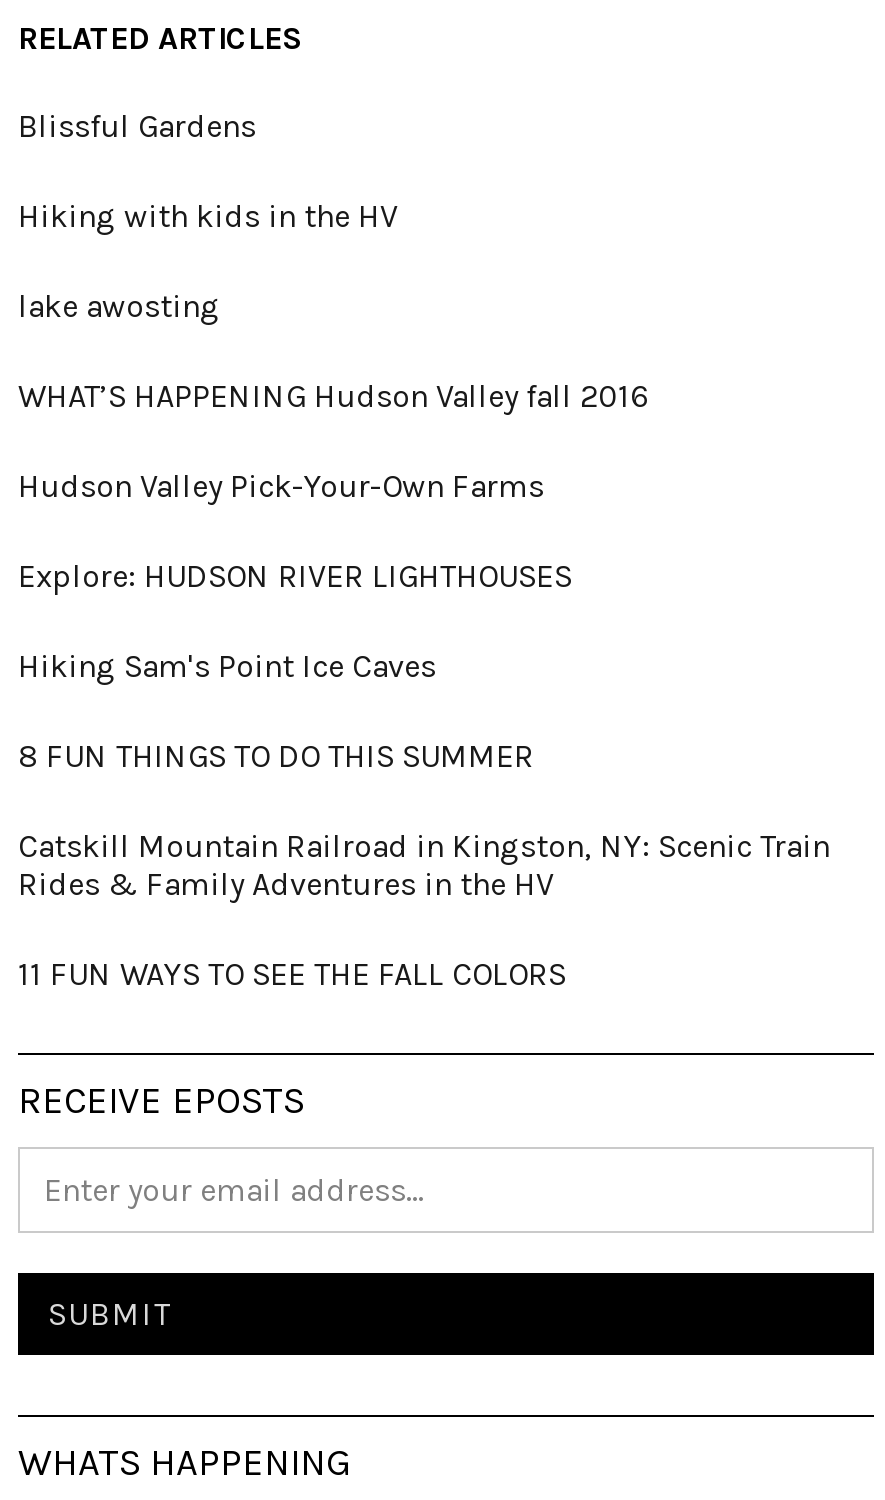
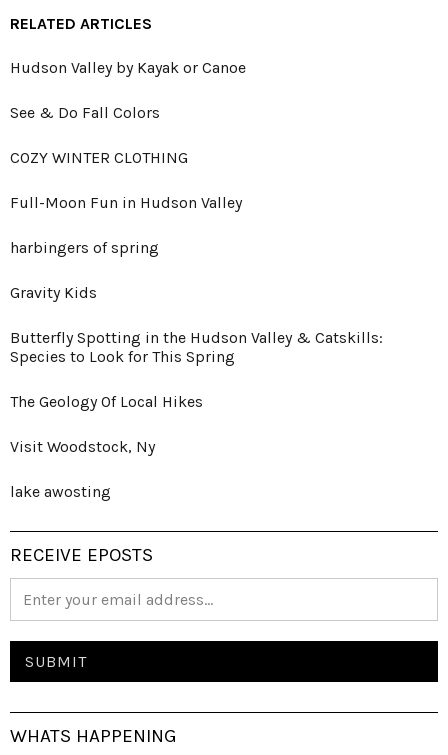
[18,107,398,235] Blissful Gardens | Hiking with kids in the HV -> [10,58,383,456] Hudson Valley by Kayak or Canoe | See & Do Fall Colors | COZY WINTER CLOTHING | Full-Moon Fun in Hudson Valley | harbingers of spring | Gravity Kids | Butterfly Spotting in the Hudson Valley & Catskills: | Species to Look for This Spring | The Geology Of Local Hikes | Visit Woodstock, Ny
moved [18,287,220,325] -> [10,482,111,501]: lake awosting
[18,377,830,993] WHAT’S HAPPENING Hudson Valley fall 2016 | Hudson Valley Pick-Your-Own Farms | Explore: HUDSON RIVER LIGHTHOUSES | Hiking Sam's Point Ice Caves | 8 FUN THINGS TO DO THIS SUMMER | Catskill Mountain Railroad in Kingston, NY: Scenic Train | Rides & Family Adventures in the HV | 11 FUN WAYS TO SEE THE FALL COLORS -> none

